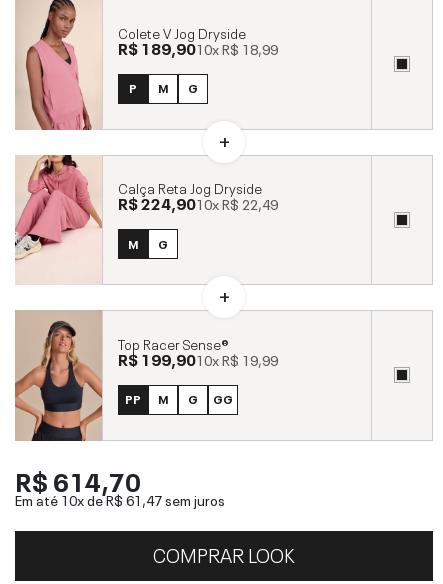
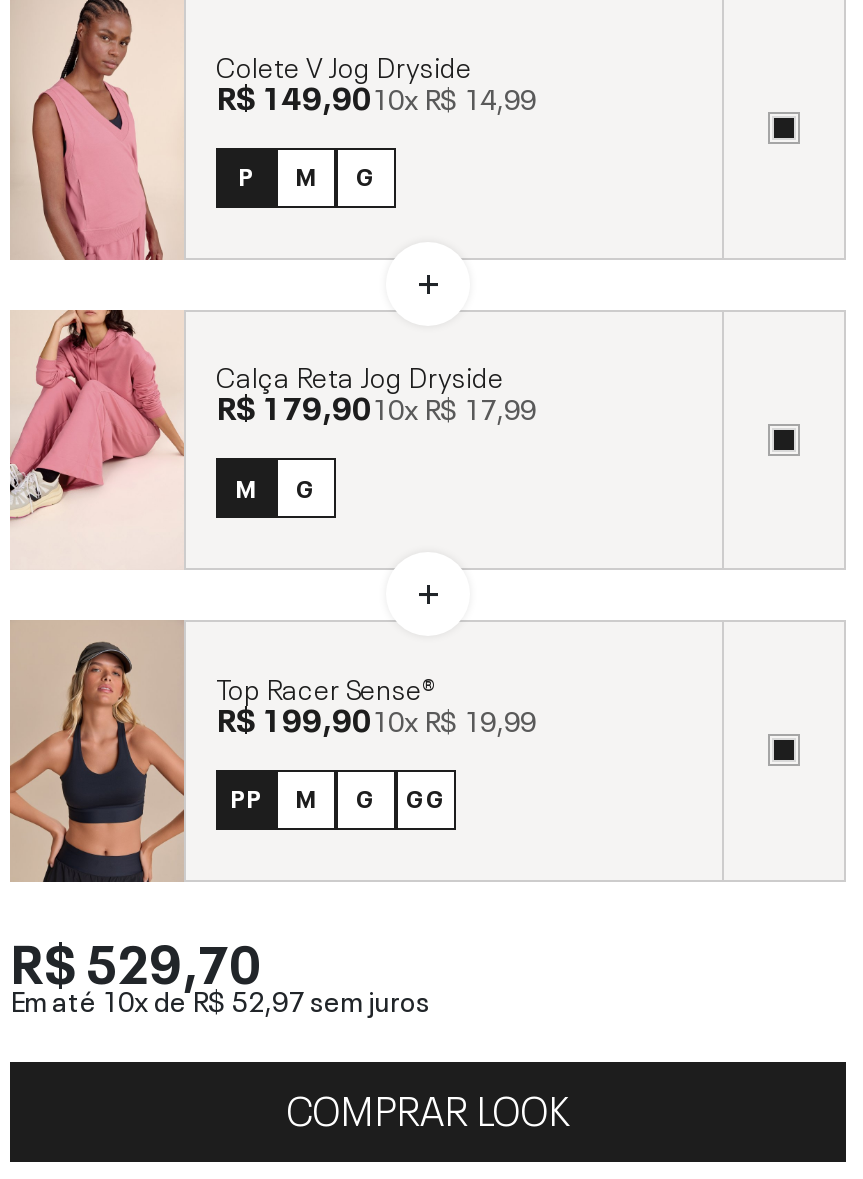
[118,35,278,59] R$ 189,9010xR$ 18,99 -> [216,70,536,118] R$ 149,9010xR$ 14,99
[118,190,278,214] R$ 224,9010xR$ 22,49 -> [216,381,536,429] R$ 179,9010xR$ 17,99
[15,459,141,497] R$ 614,70 -> [10,919,262,995] R$ 529,70
[15,488,225,508] Em até 10x deR$ 61,47 sem juros -> [10,977,430,1017] Em até 10x deR$ 52,97 sem juros

